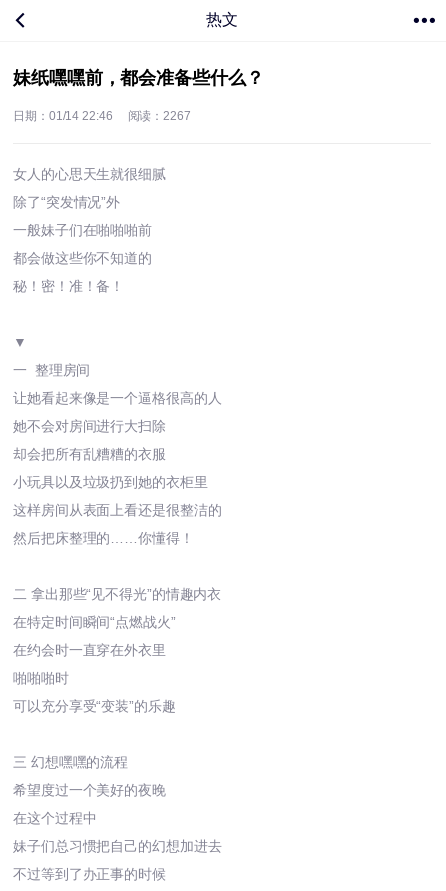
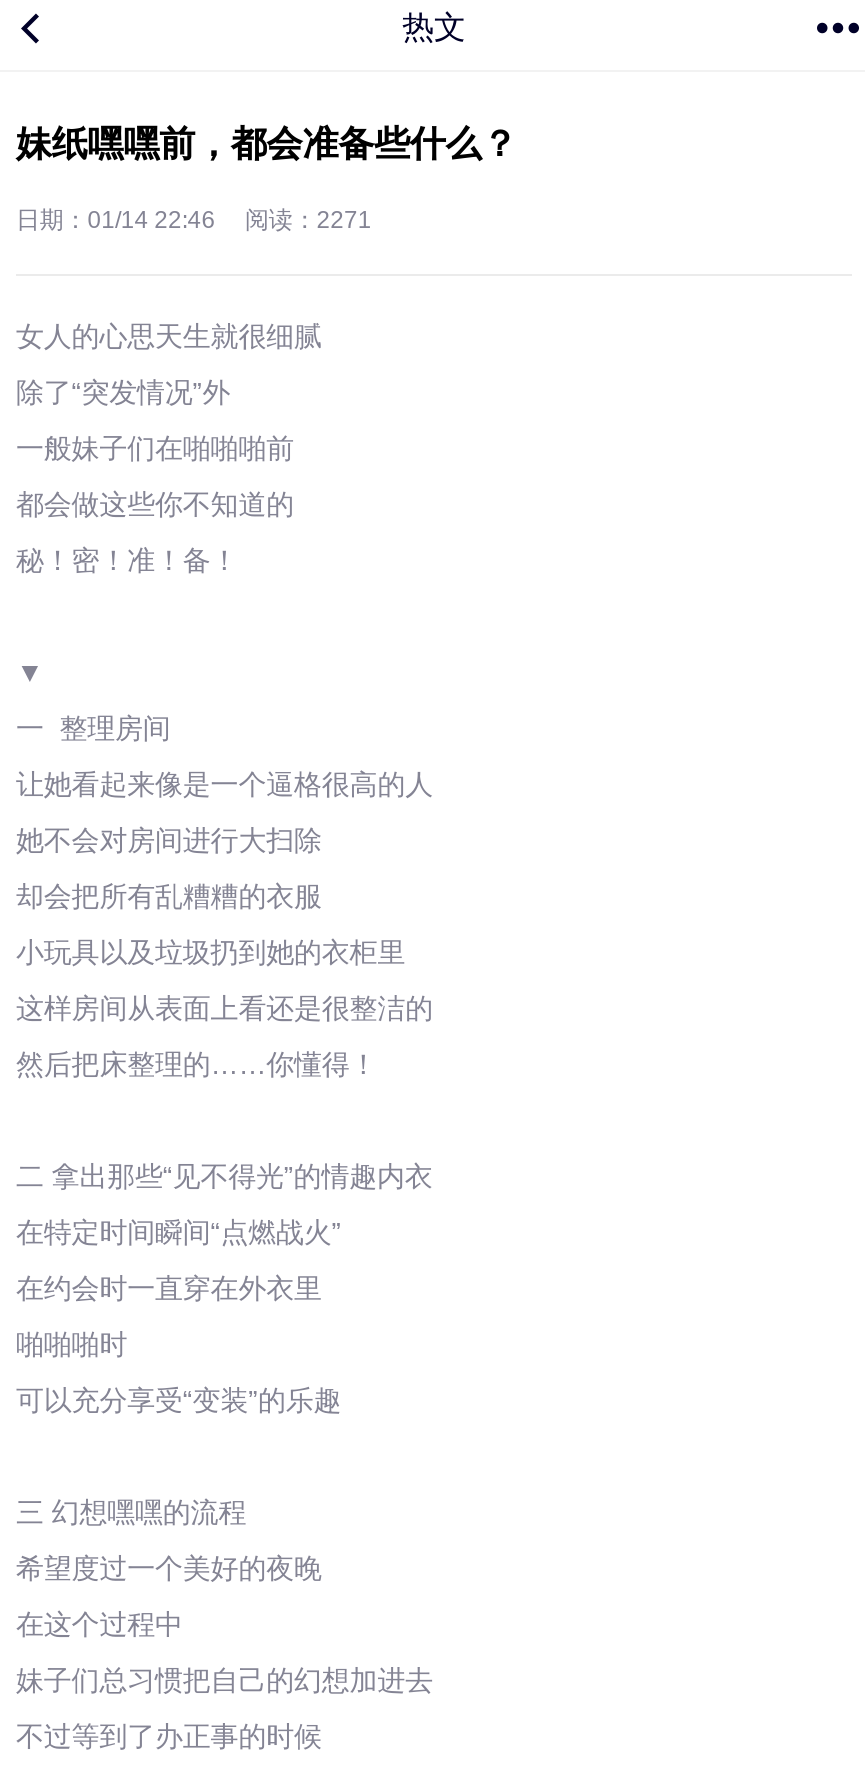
[13,109,191,123] 日期：01/14 22:46 阅读：2267 -> [16,206,372,234] 日期：01/14 22:46 阅读：2271

